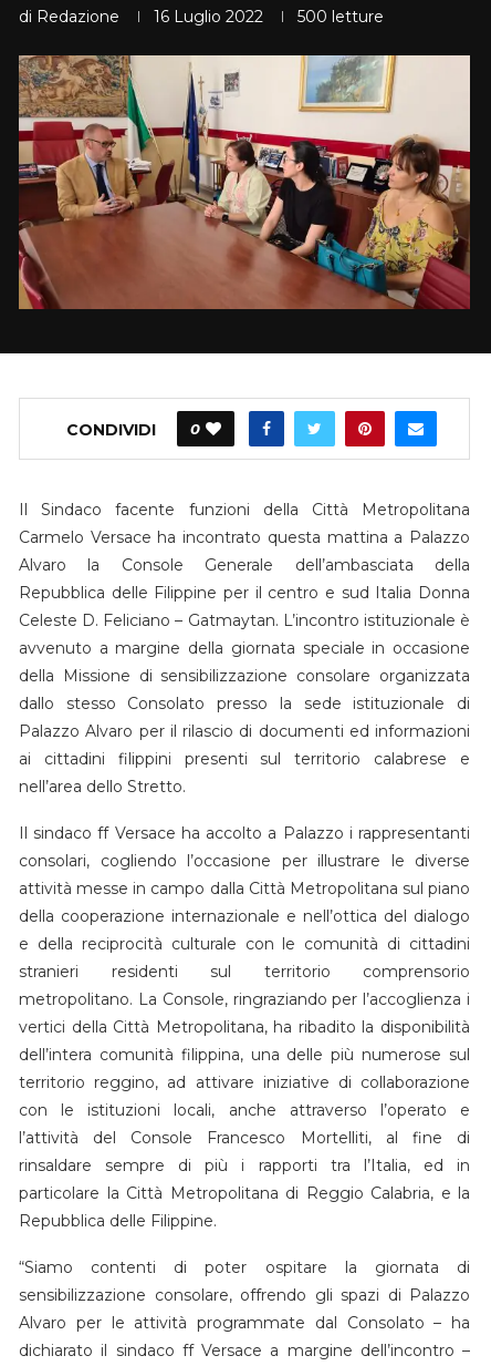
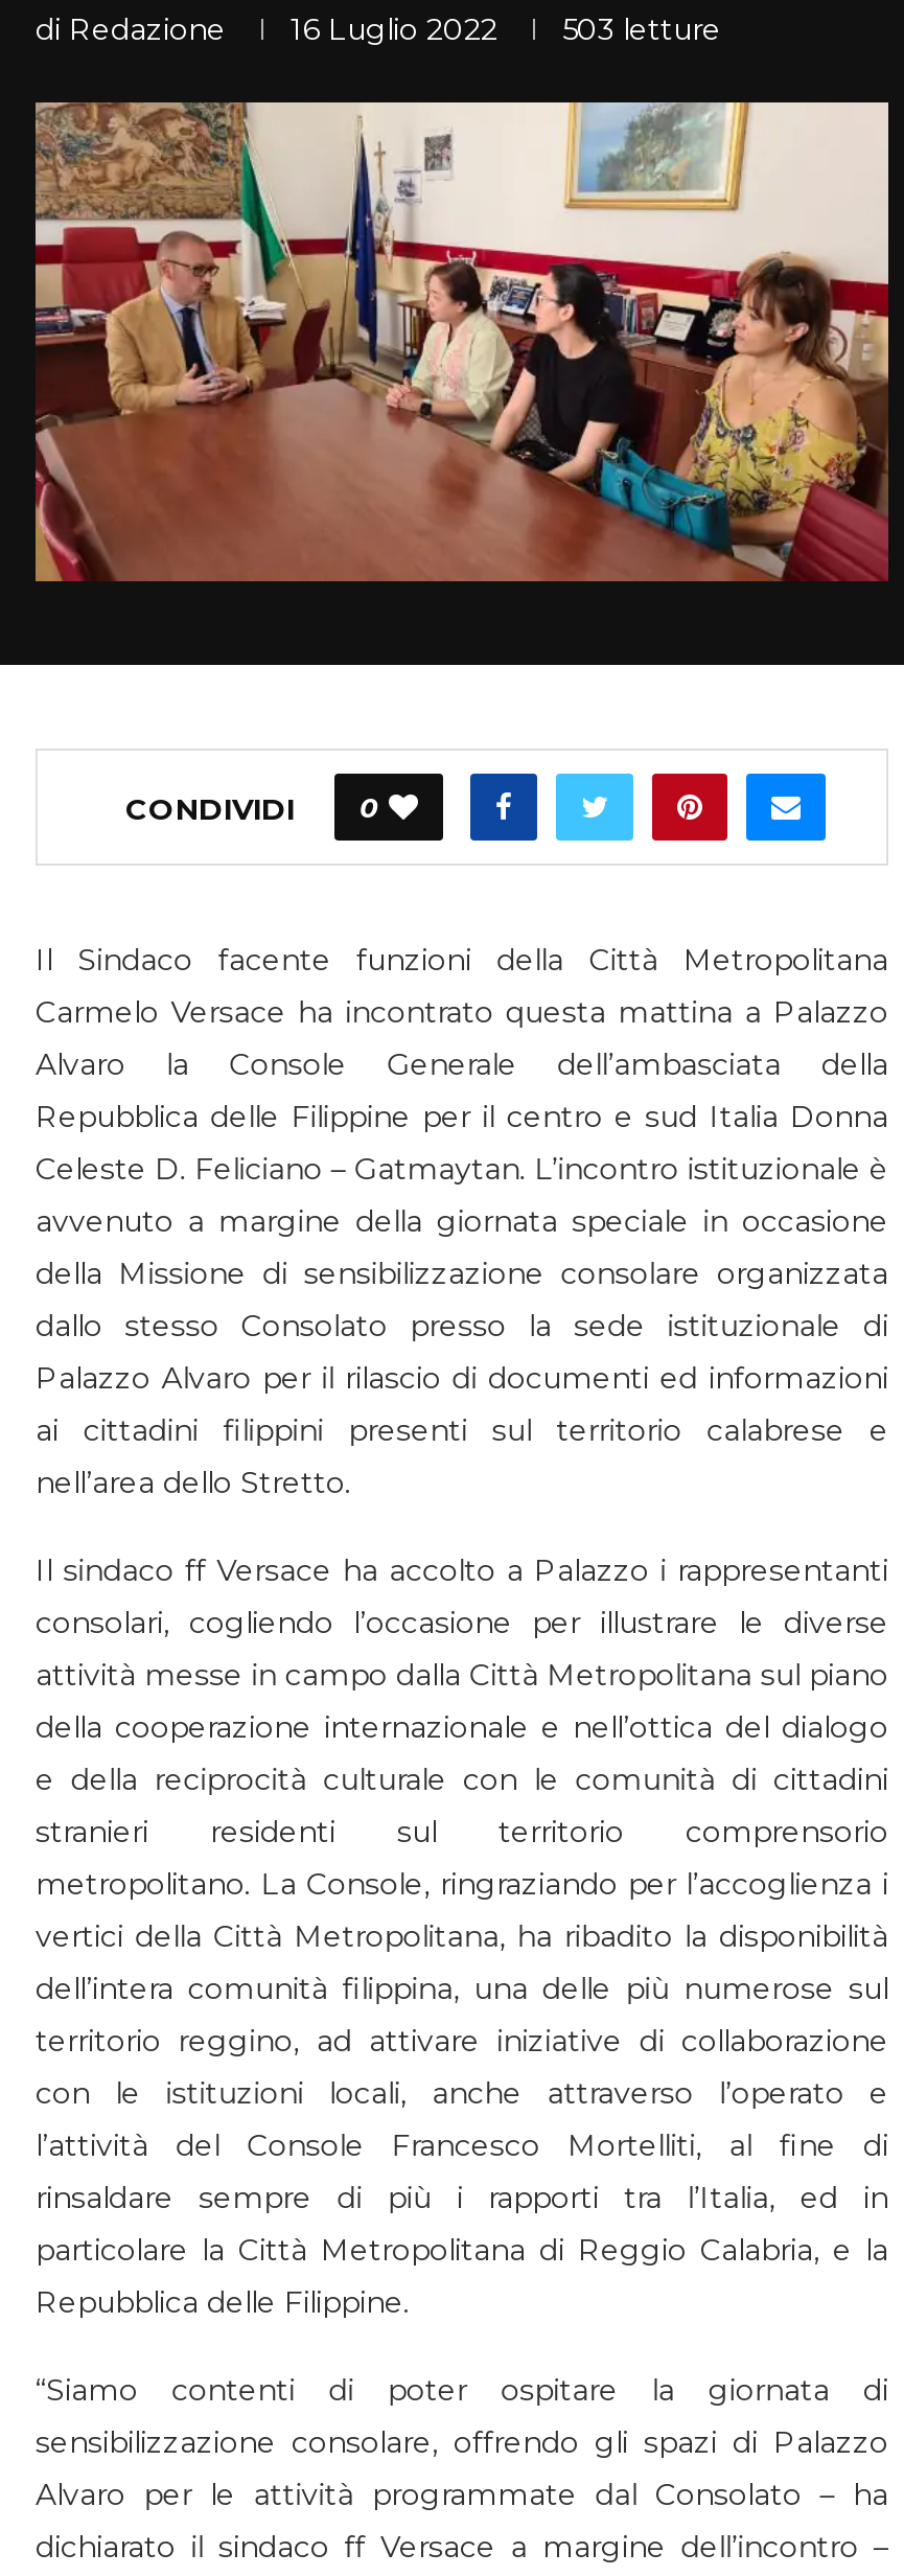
[19,7,384,27] di Redazione 16 Luglio 2022 500 letture -> [36,10,721,48] di Redazione 16 Luglio 2022 503 letture

